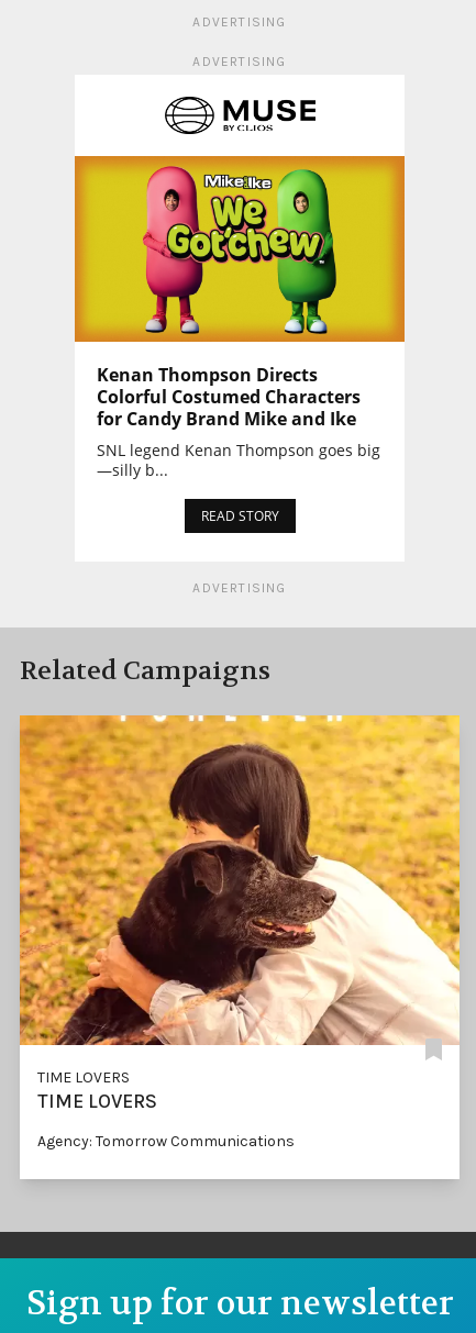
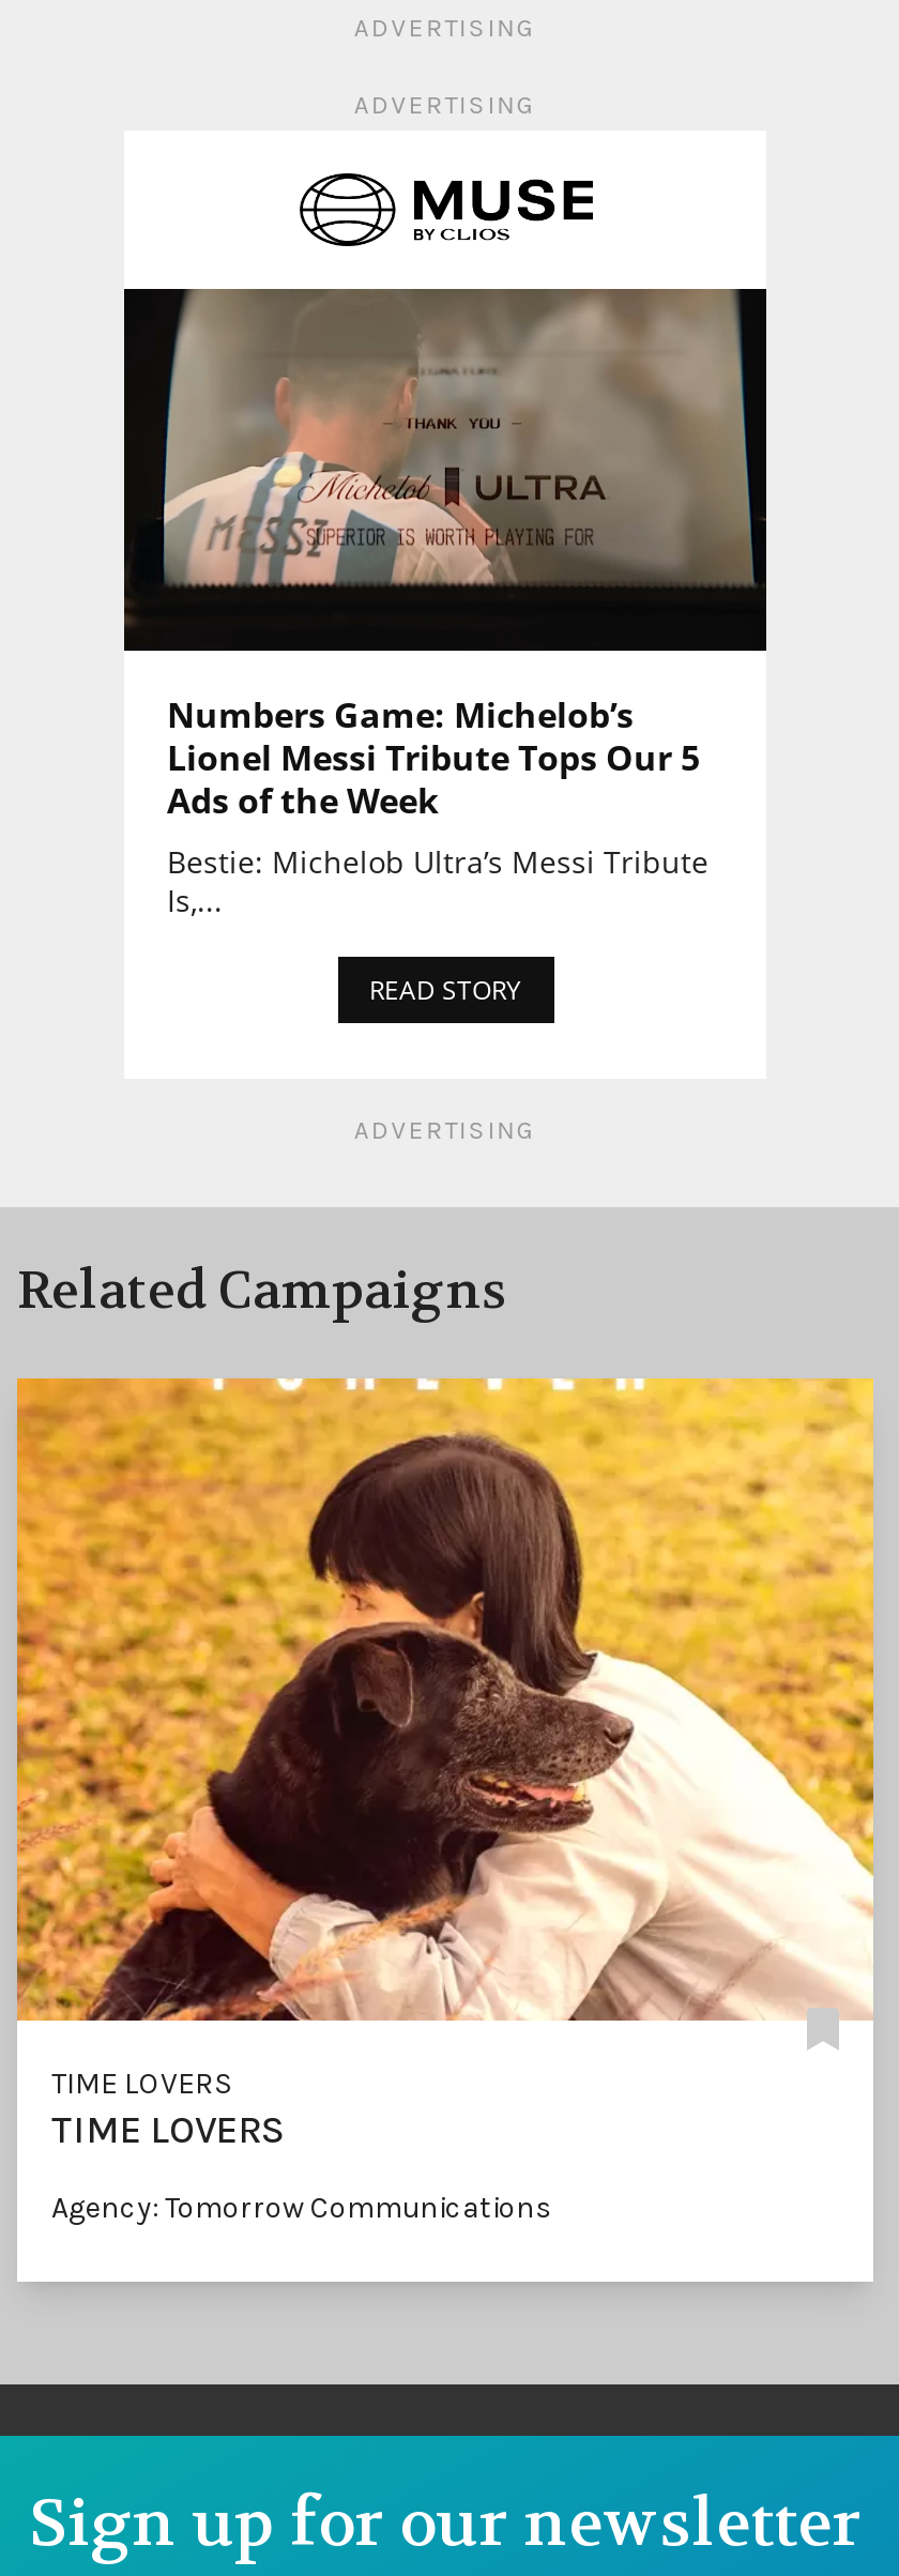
[74,155,406,480] [image] | Kenan Thompson Directs | Colorful Costumed Characters | for Candy Brand Mike and Ike | SNL legend Kenan Thompson goes big | —silly b... -> [122,287,768,920] [image] | Numbers Game: Michelob’s | Lionel Messi Tribute Tops Our 5 | Ads of the Week | Bestie: Michelob Ultra’s Messi Tribute | Is,...

